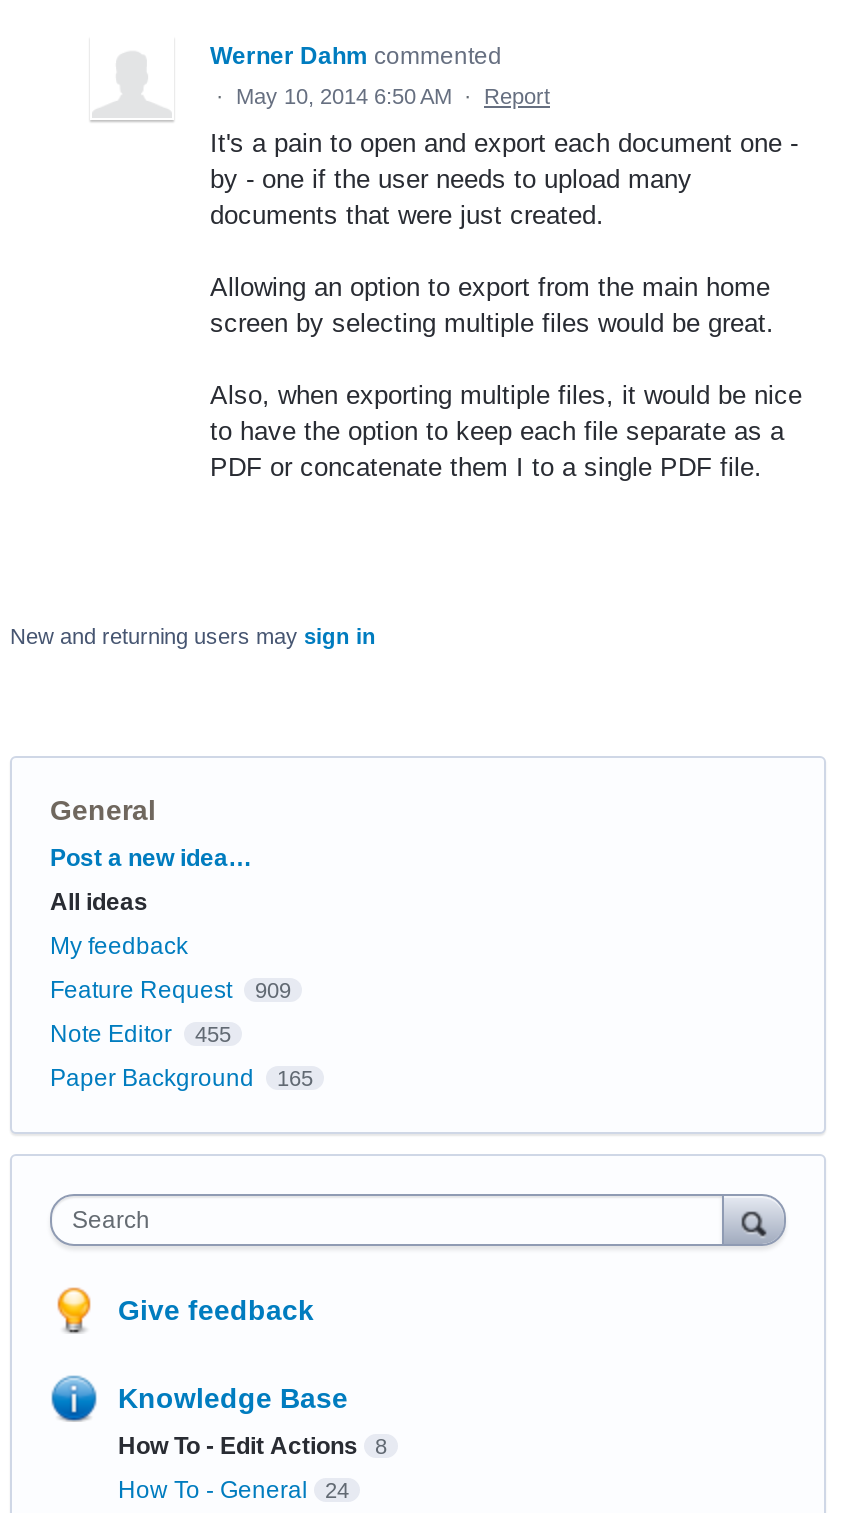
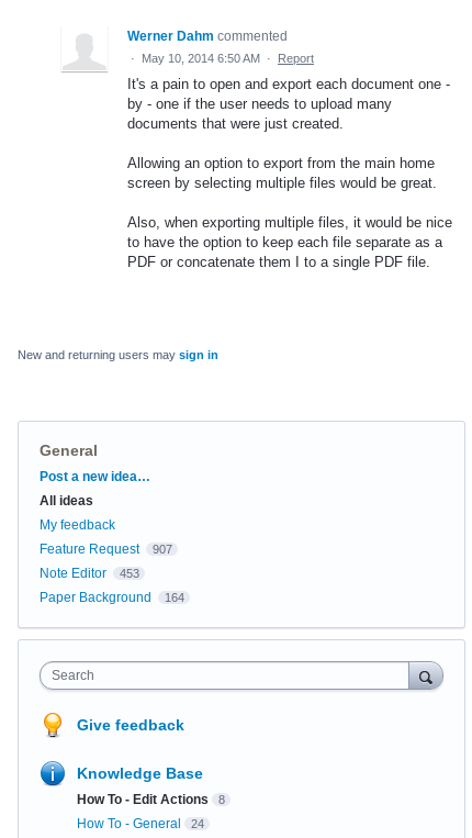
[50,976,291,1004] Feature Request 909 -> [40,541,172,557] Feature Request 907
[50,1020,231,1048] Note Editor 455 -> [40,566,139,581] Note Editor 453
[50,1064,313,1092] Paper Background 165 -> [40,590,184,605] Paper Background 164

